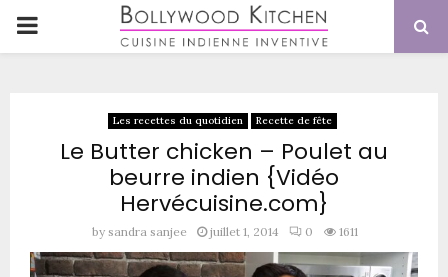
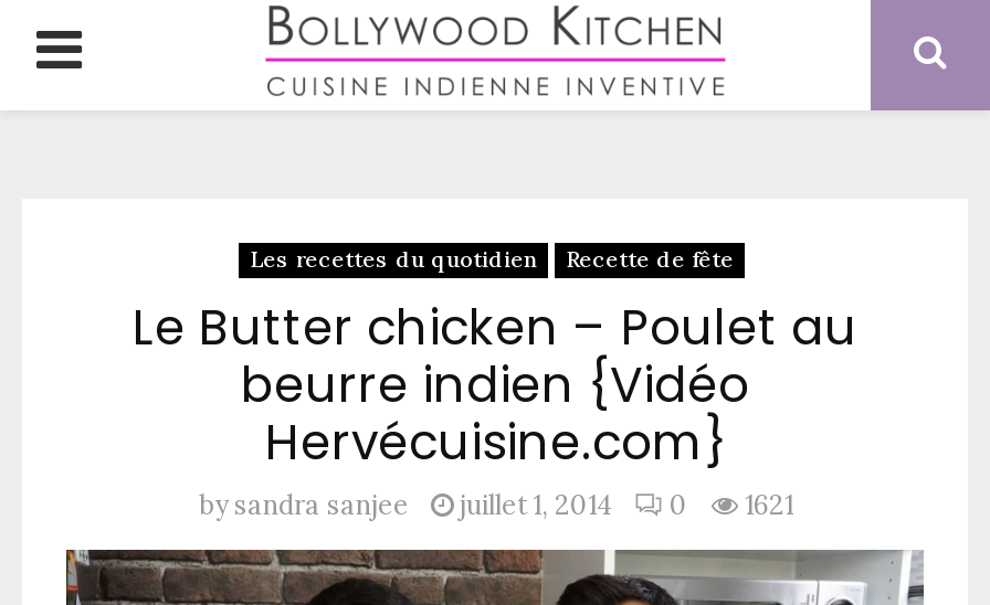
[91,224,357,239] by sandra sanjee juillet 1, 2014 0 1611 -> [199,488,793,521] by sandra sanjee juillet 1, 2014 0 1621

